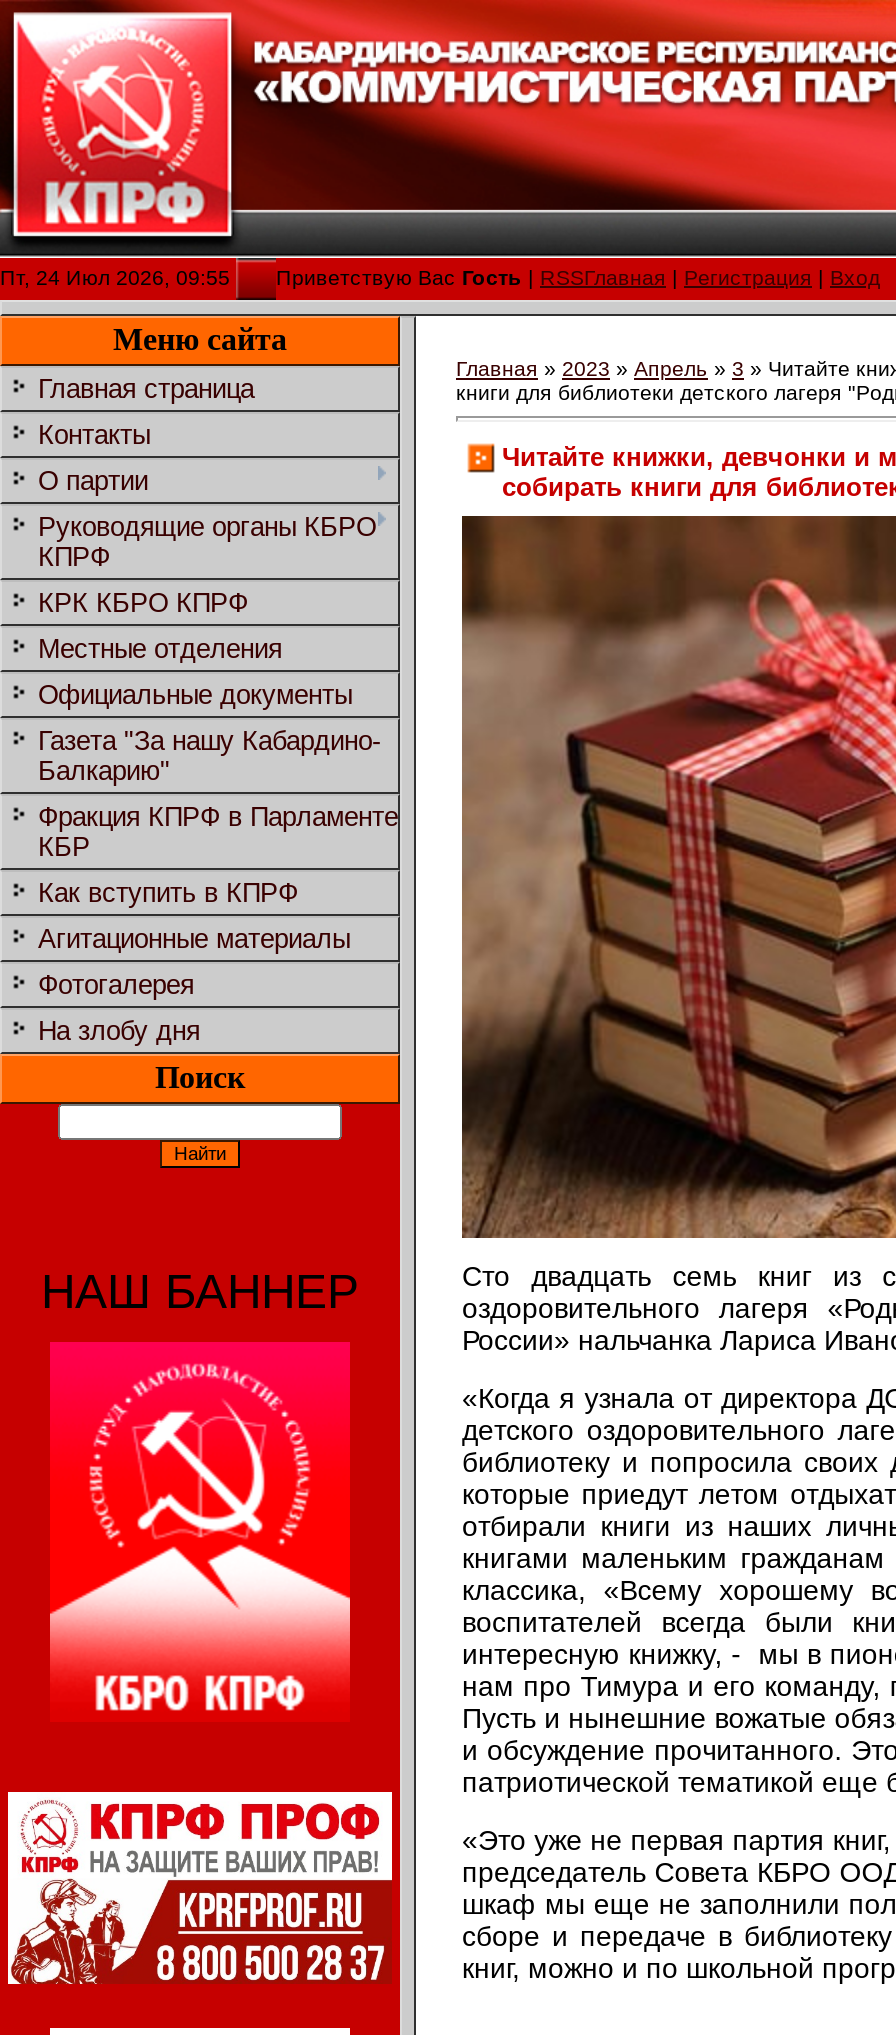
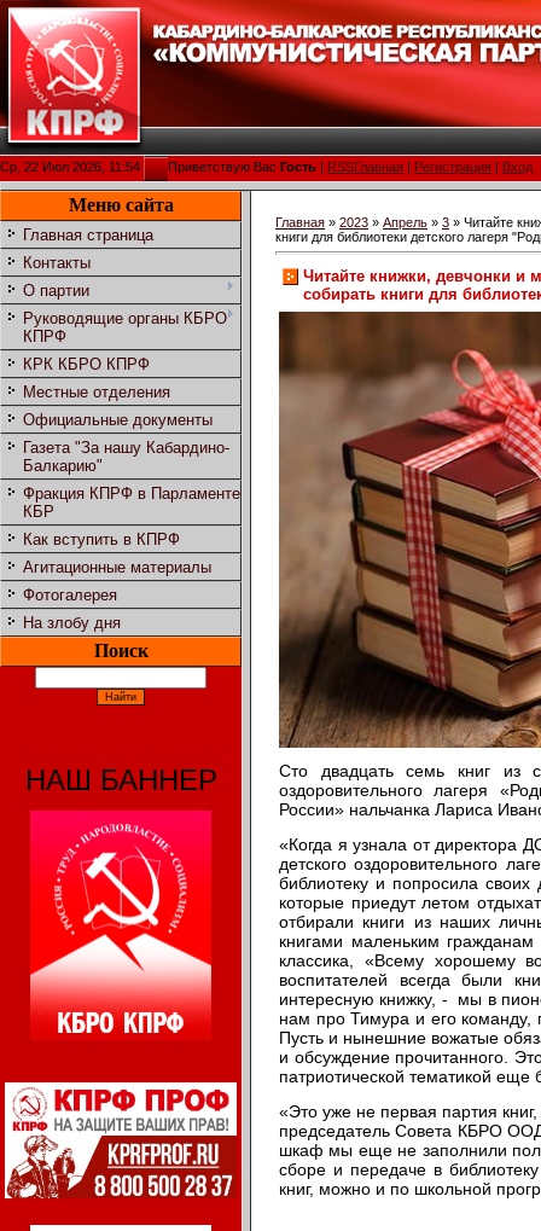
[0,265,236,289] Пт, 24 Июл 2026, 09:55 -> [0,160,144,175] Ср, 22 Июл 2026, 11:54

